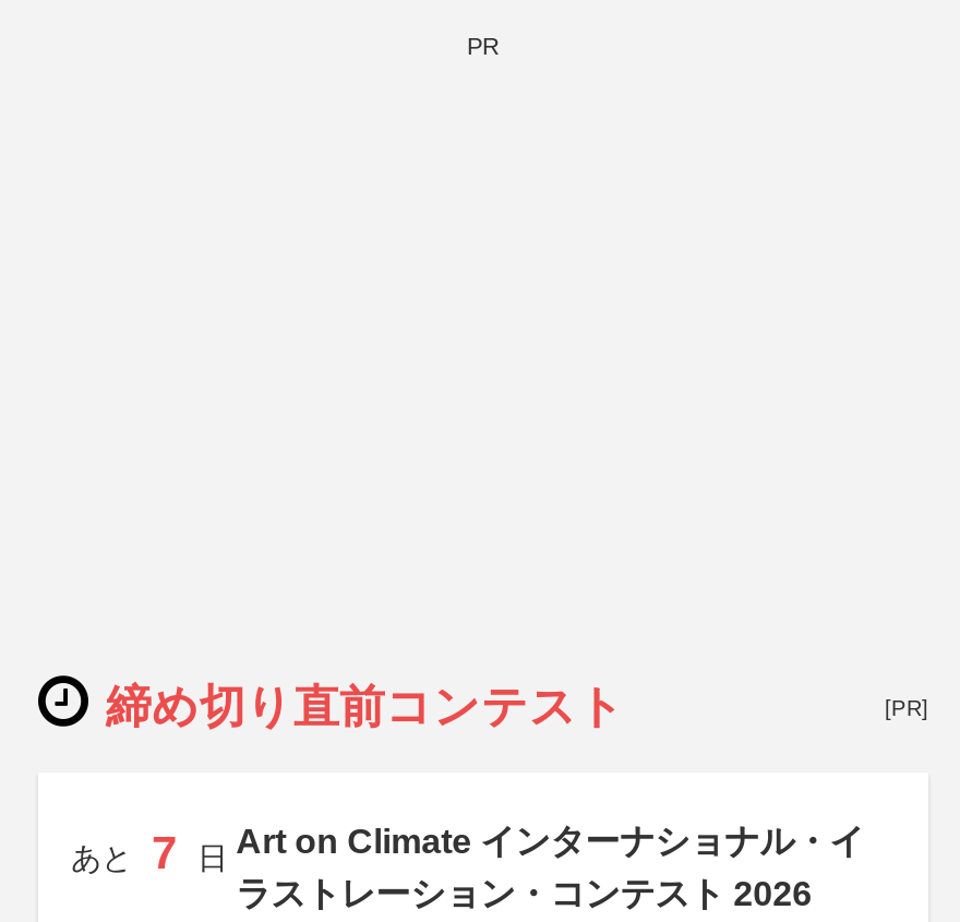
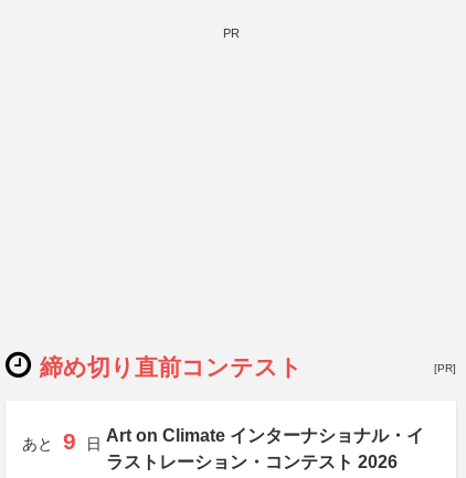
[71,823,864,877] あと 7 日 Art on Climate インターナショナル・イ -> [22,426,424,454] あと 9 日 Art on Climate インターナショナル・イ

